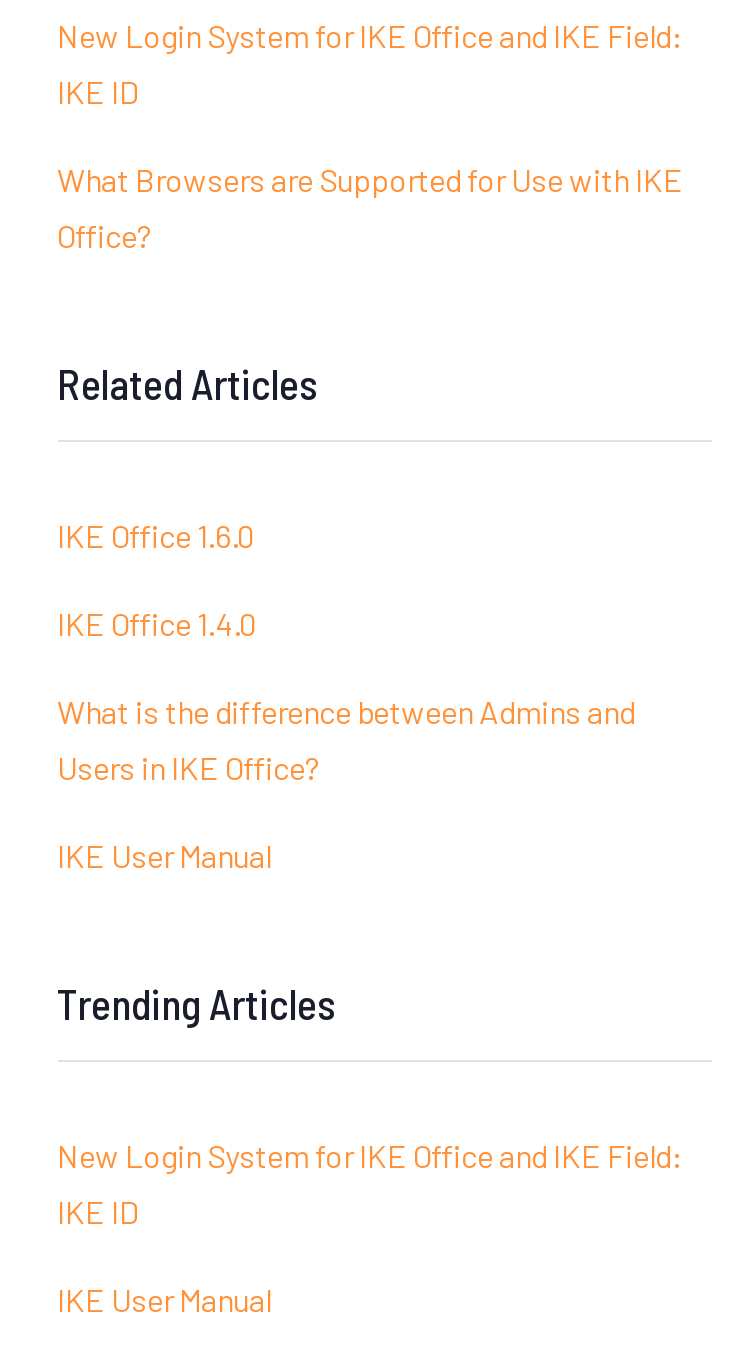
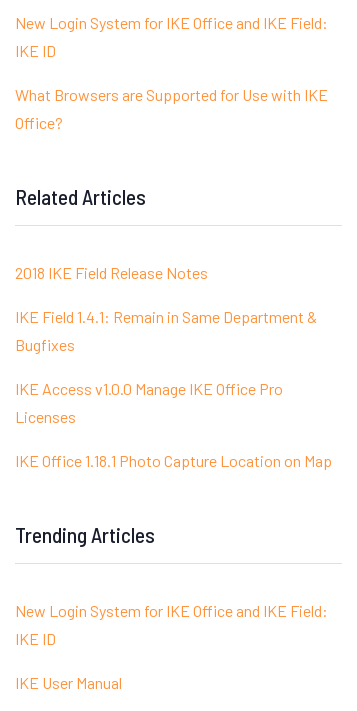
[57,516,635,874] IKE Office 1.6.0 | IKE Office 1.4.0 | What is the difference between Admins and | Users in IKE Office? | IKE User Manual -> [14,263,331,470] 2018 IKE Field Release Notes | IKE Field 1.4.1: Remain in Same Department & | Bugfixes | IKE Access v1.0.0 Manage IKE Office Pro | Licenses | IKE Office 1.18.1 Photo Capture Location on Map

